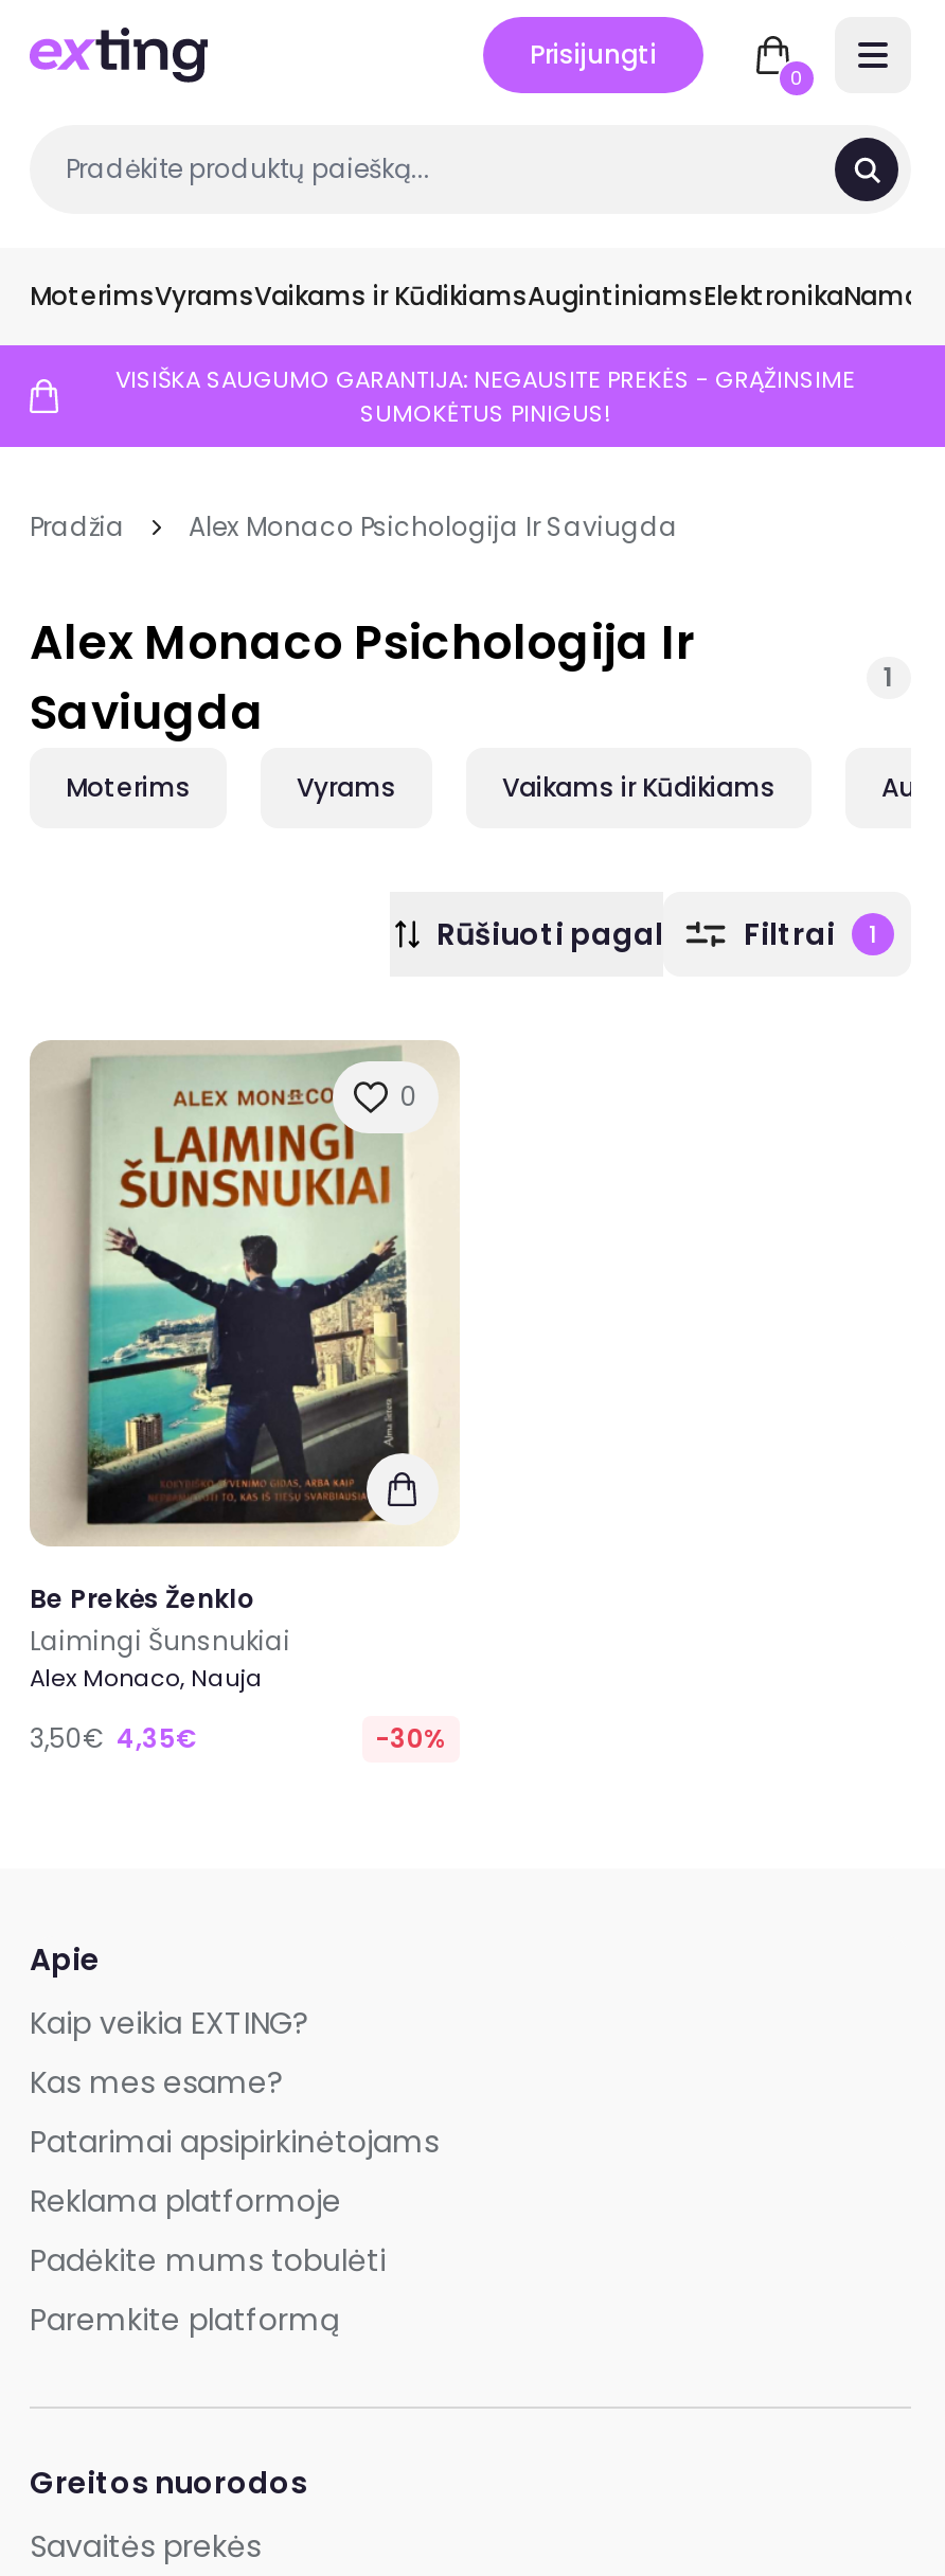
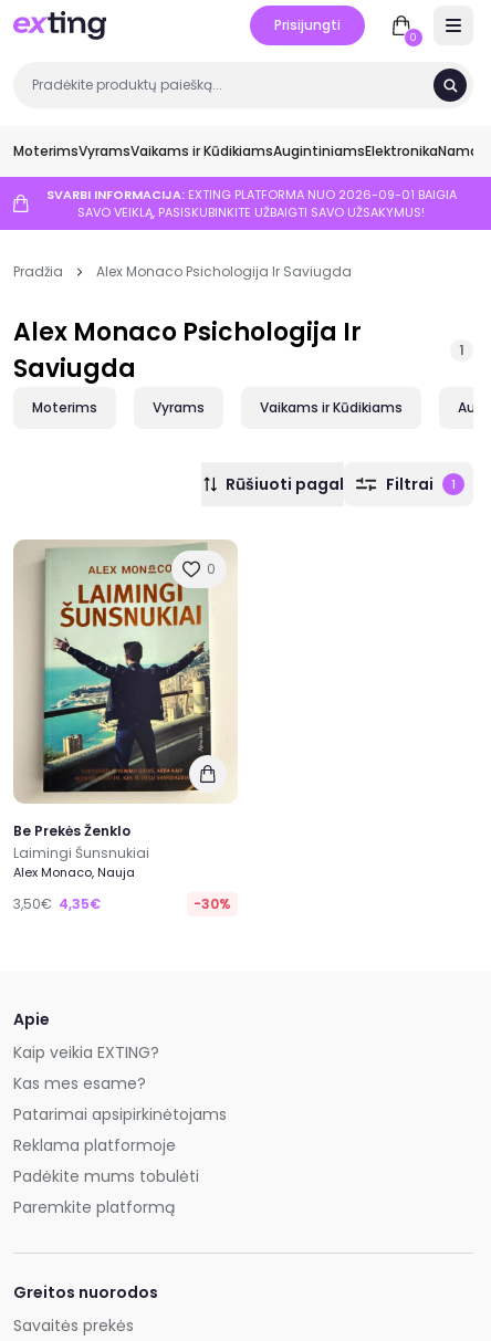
[115,362,855,430] VISIŠKA SAUGUMO GARANTIJA: NEGAUSITE PREKĖS - GRĄŽINSIME | SUMOKĖTUS PINIGUS! -> [46,186,456,221] SVARBI INFORMACIJA: EXTING PLATFORMA NUO 2026-09-01 BAIGIA | SAVO VEIKLĄ, PASISKUBINKITE UŽBAIGTI SAVO UŽSAKYMUS!

